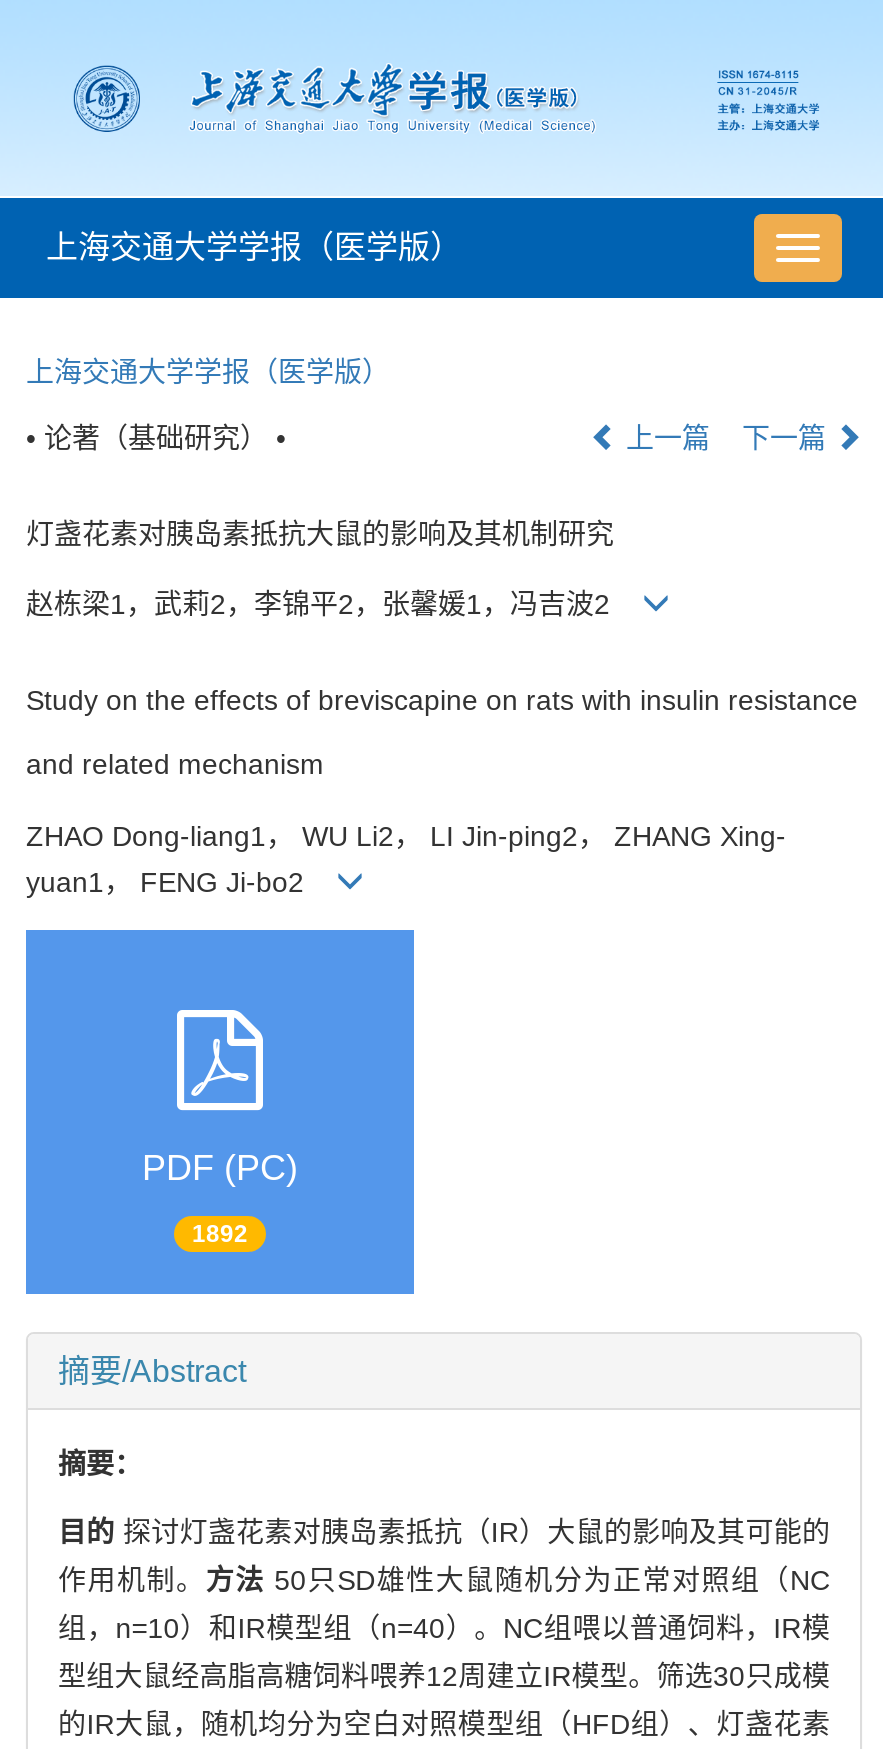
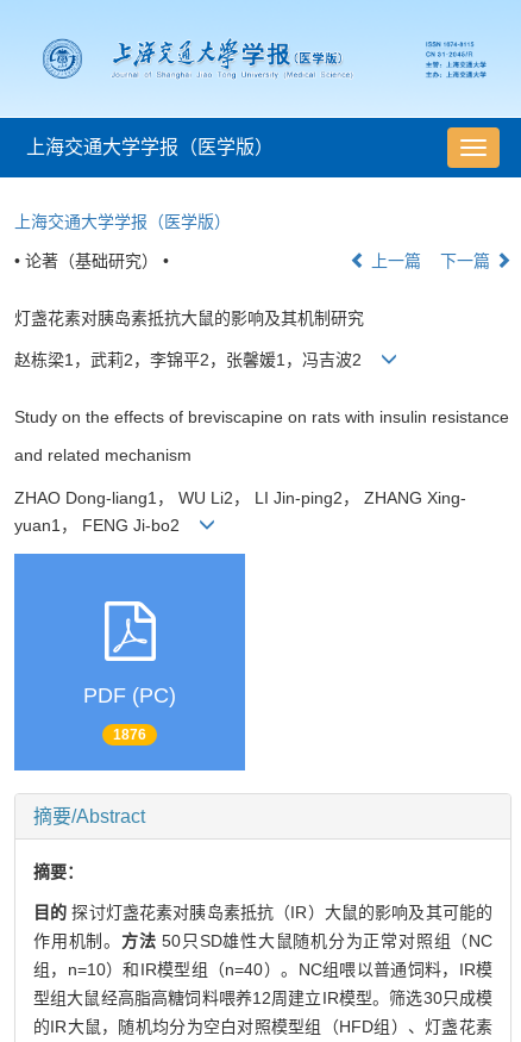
[192,1219,248,1247] 1892 -> [113,726,146,743] 1876

